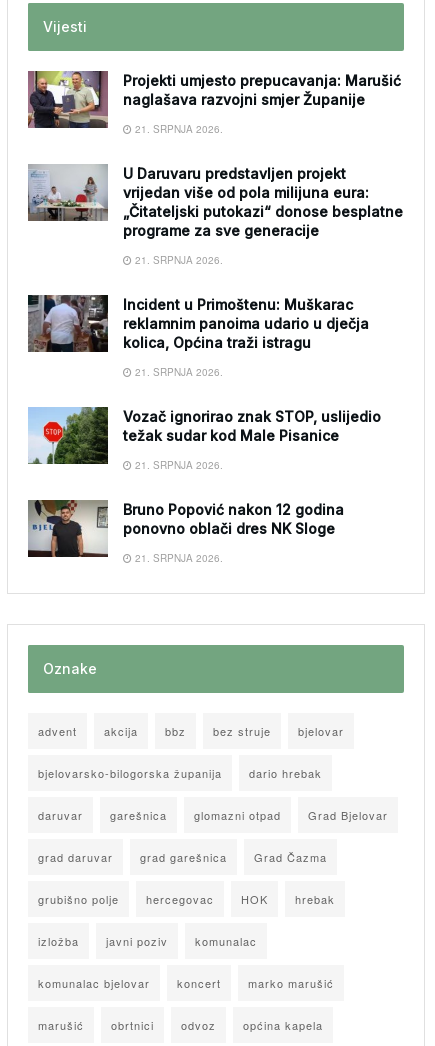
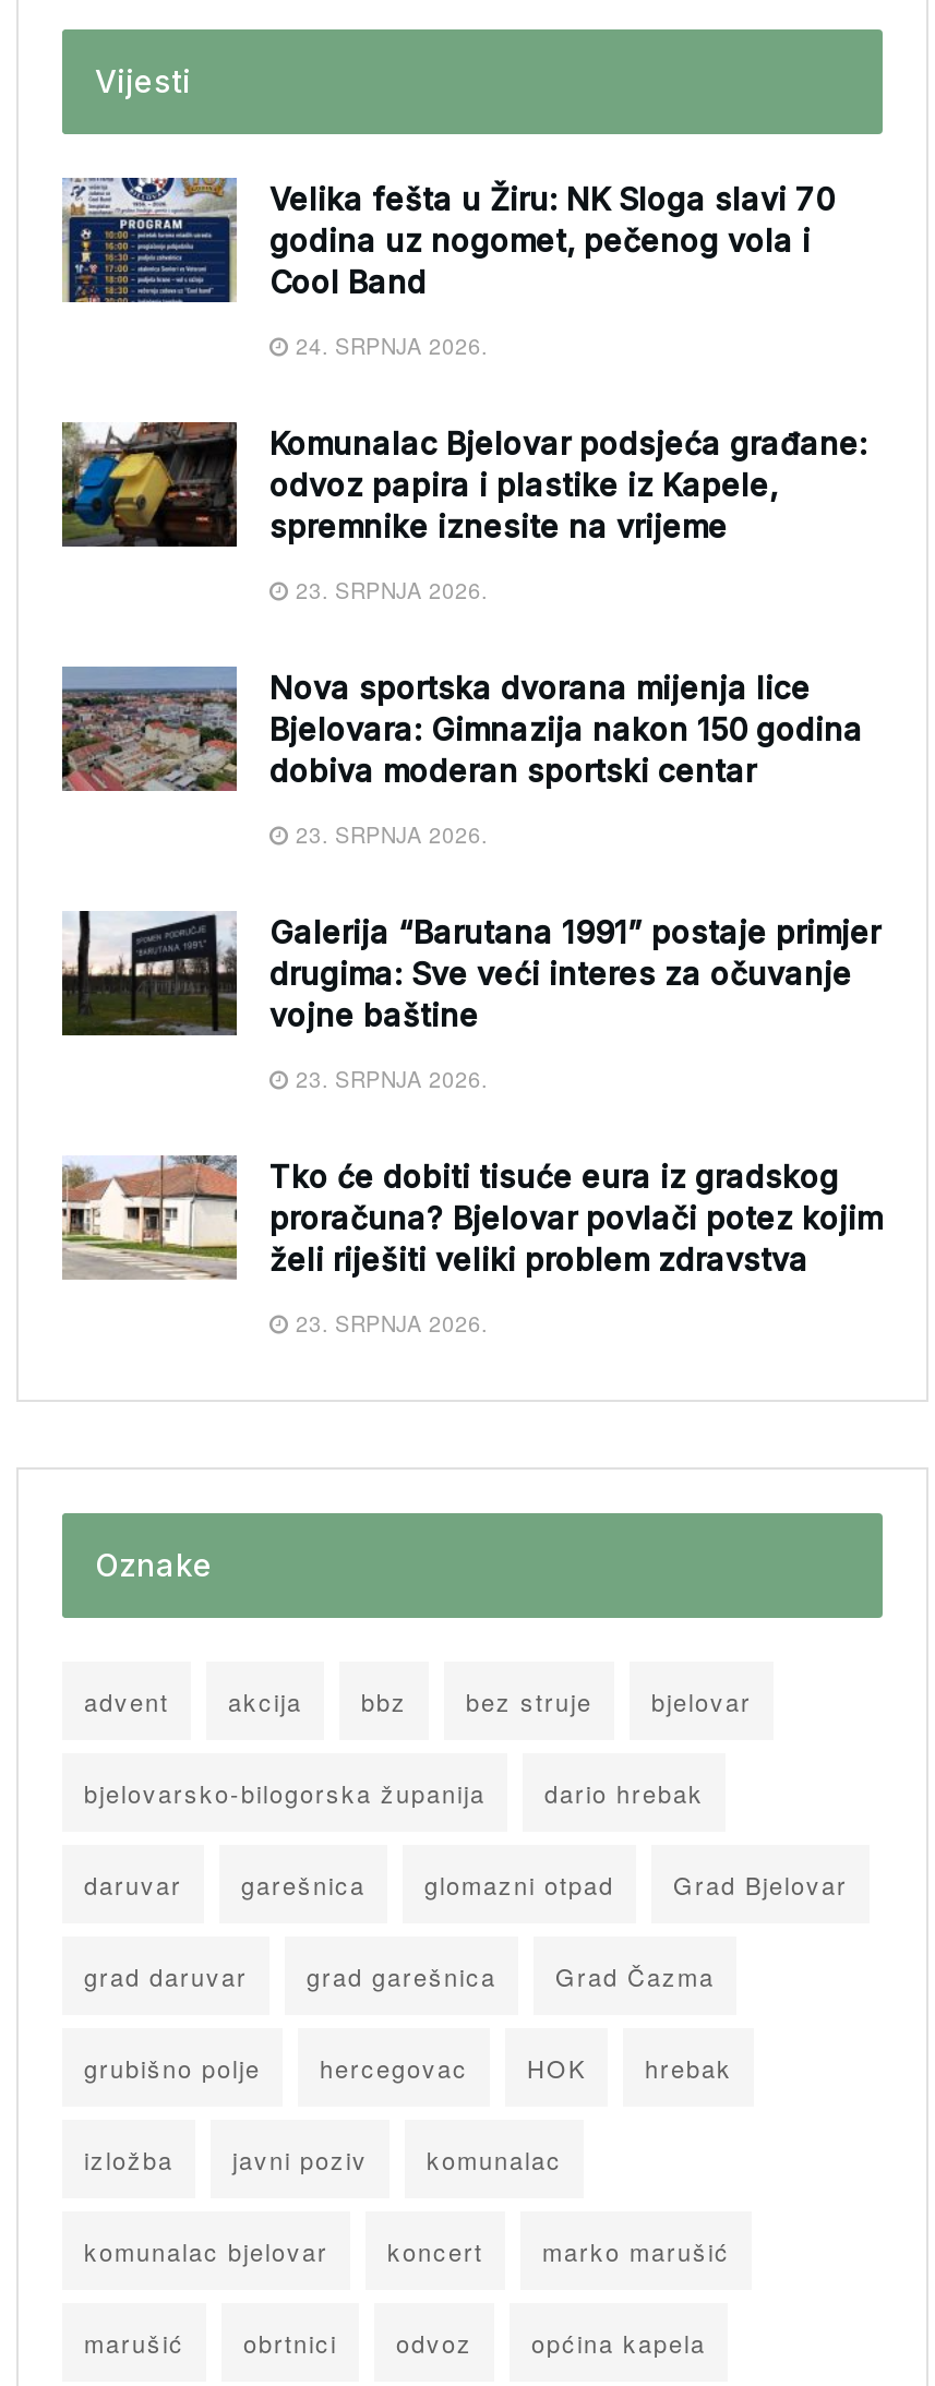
[28,70,401,129] [image] | Projekti umjesto prepucavanja: Marušić | naglašava razvojni smjer Županije -> [62,176,835,304] [image] | Velika fešta u Žiru: NK Sloga slavi 70 | godina uz nogomet, pečenog vola i | Cool Band
[132,122,223,136] 21. SRPNJA 2026. -> [289,331,488,361] 24. SRPNJA 2026.
[28,163,403,239] [image] | U Daruvaru predstavljen projekt | vrijedan više od pola milijuna eura: | „Čitateljski putokazi“ donose besplatne | programe za sve generacije -> [62,420,867,549] [image] | Komunalac Bjelovar podsjeća građane: | odvoz papira i plastike iz Kapele, | spremnike iznesite na vrijeme
[132,253,223,267] 21. SRPNJA 2026. -> [289,575,488,606] 23. SRPNJA 2026.
[28,294,369,353] [image] | Incident u Primoštenu: Muškarac | reklamnim panoima udario u dječja | kolica, Općina traži istragu -> [62,664,863,793] [image] | Nova sportska dvorana mijenja lice | Bjelovara: Gimnazija nakon 150 godina | dobiva moderan sportski centar
[132,365,223,379] 21. SRPNJA 2026. -> [289,820,488,850] 23. SRPNJA 2026.
[28,406,381,465] [image] | Vozač ignorirao znak STOP, uslijedio | težak sudar kod Male Pisanice -> [60,909,880,1038] [image] | Galerija “Barutana 1991” postaje primjer | drugima: Sve veći interes za očuvanje | vojne baštine
[132,458,223,472] 21. SRPNJA 2026. -> [289,1064,488,1094] 23. SRPNJA 2026.
[27,499,344,558] [image] | Bruno Popović nakon 12 godina | ponovno oblači dres NK Sloge -> [62,1153,883,1282] [image] | Tko će dobiti tisuće eura iz gradskog | proračuna? Bjelovar povlači potez kojim | želi riješiti veliki problem zdravstva
[132,551,223,565] 21. SRPNJA 2026. -> [289,1308,488,1339] 23. SRPNJA 2026.

